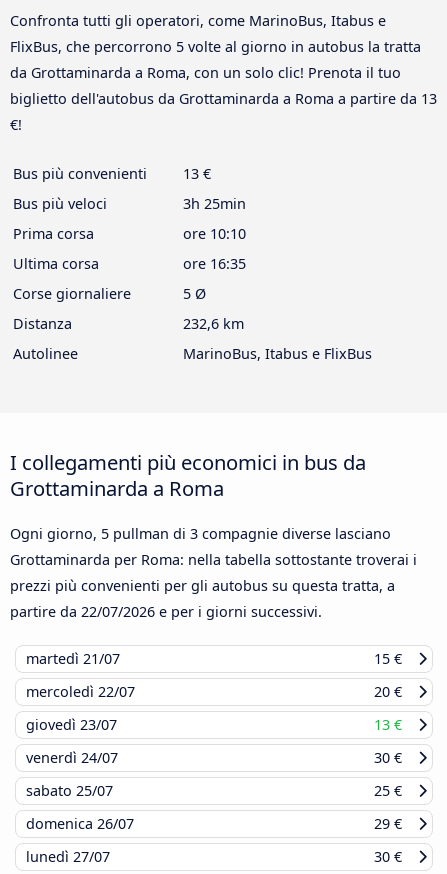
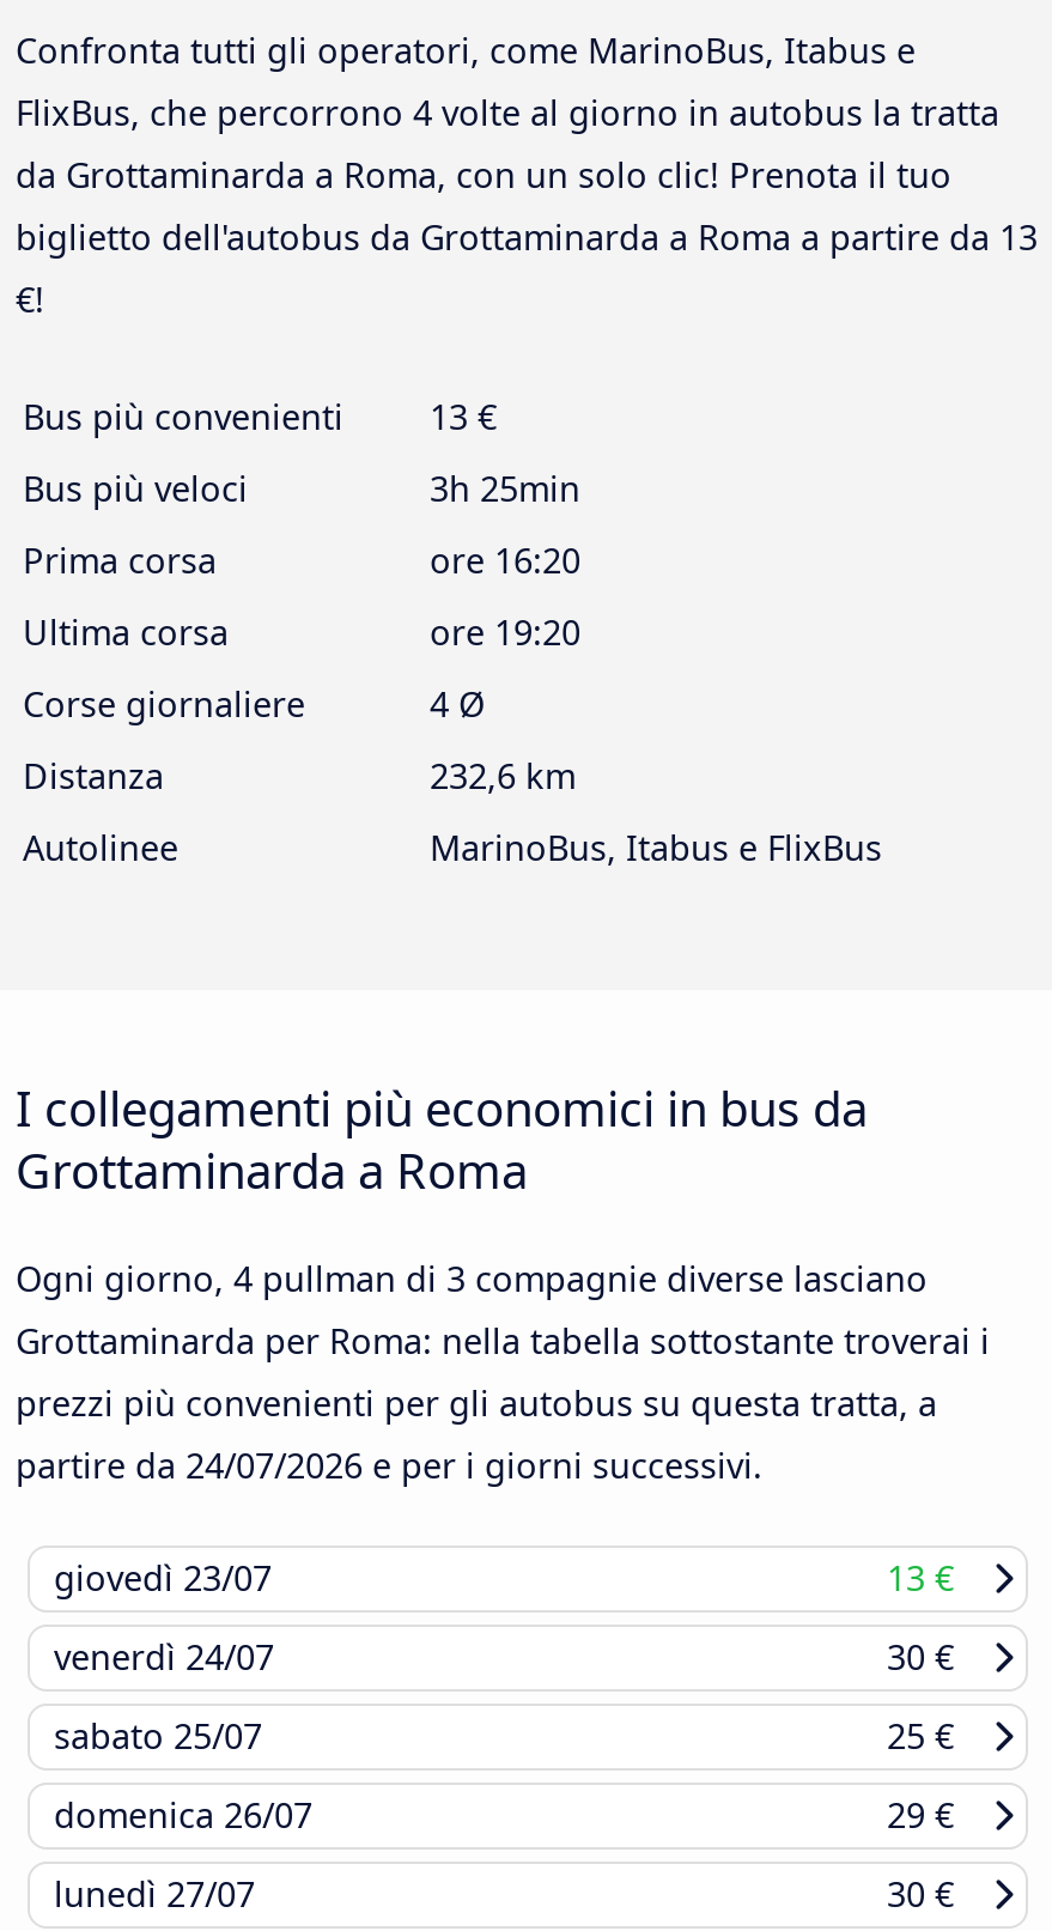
[10,37,421,56] FlixBus, che percorrono 5 volte al giorno in autobus la tratta -> [16,90,999,136] FlixBus, che percorrono 4 volte al giorno in autobus la tratta
[183,224,246,243] ore 10:10 -> [430,538,580,583] ore 16:20
[183,254,246,273] ore 16:35 -> [430,610,580,655] ore 19:20
[183,284,206,303] 5 Ø -> [430,682,485,727] 4 Ø
[10,524,391,543] Ogni giorno, 5 pullman di 3 compagnie diverse lasciano -> [16,1257,928,1302] Ogni giorno, 4 pullman di 3 compagnie diverse lasciano
[10,602,402,701] partire da 22/07/2026 e per i giorni successivi. | martedì 21/07 | 15 € | mercoledì 22/07 | 20 € -> [16,1444,762,1489] partire da 24/07/2026 e per i giorni successivi.

